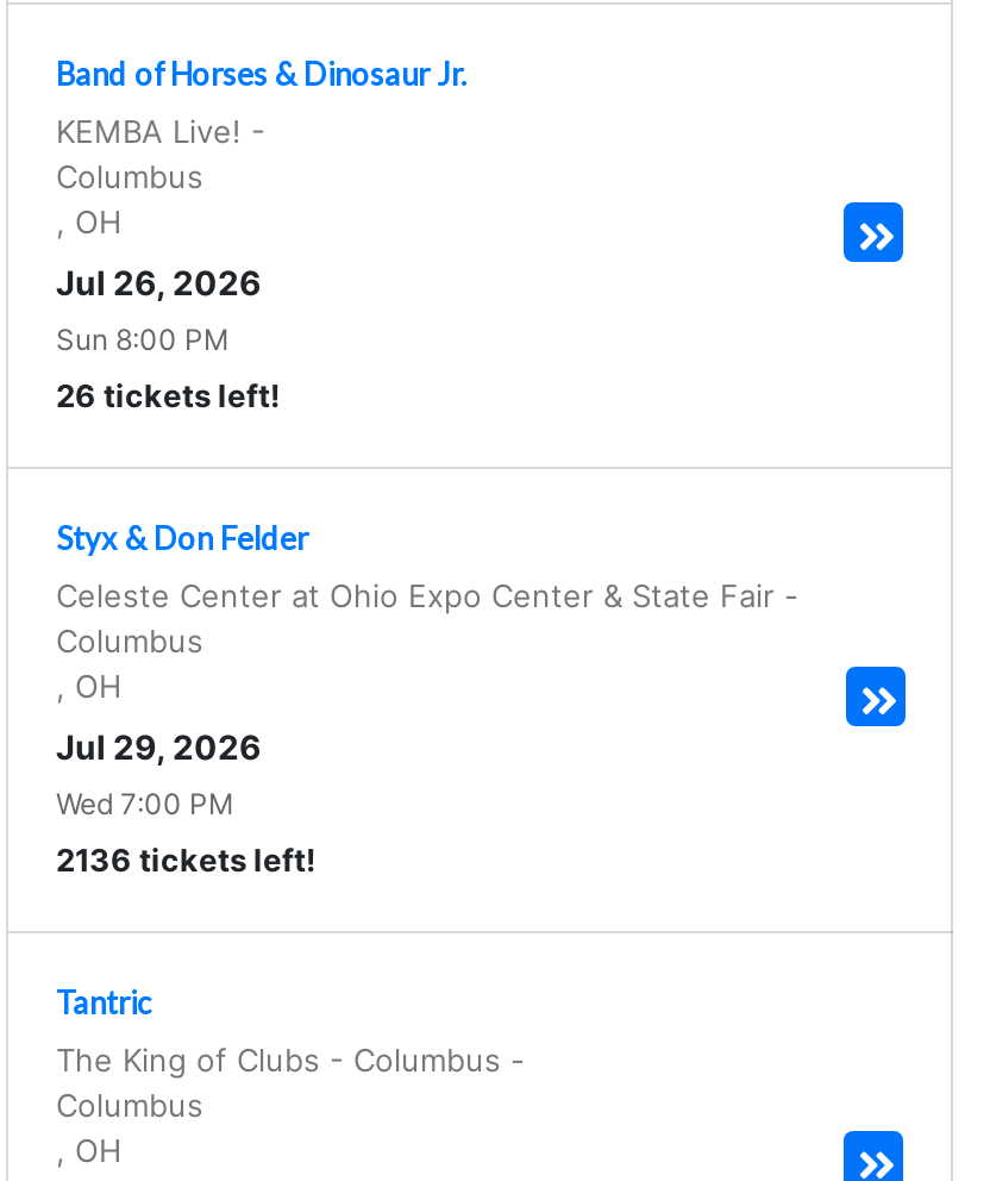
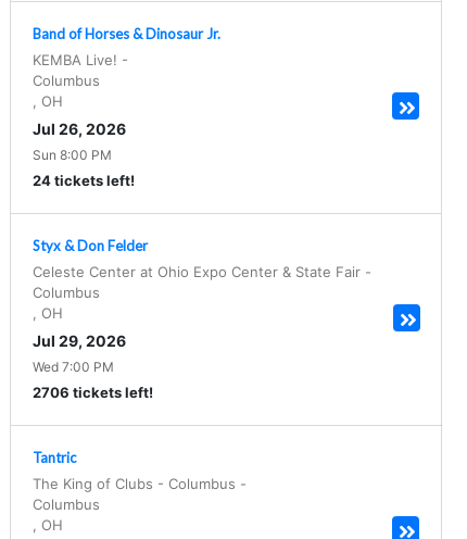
[56,376,280,414] 26 tickets left! -> [33,172,135,189] 24 tickets left!
[56,841,315,879] 2136 tickets left! -> [33,384,153,401] 2706 tickets left!

